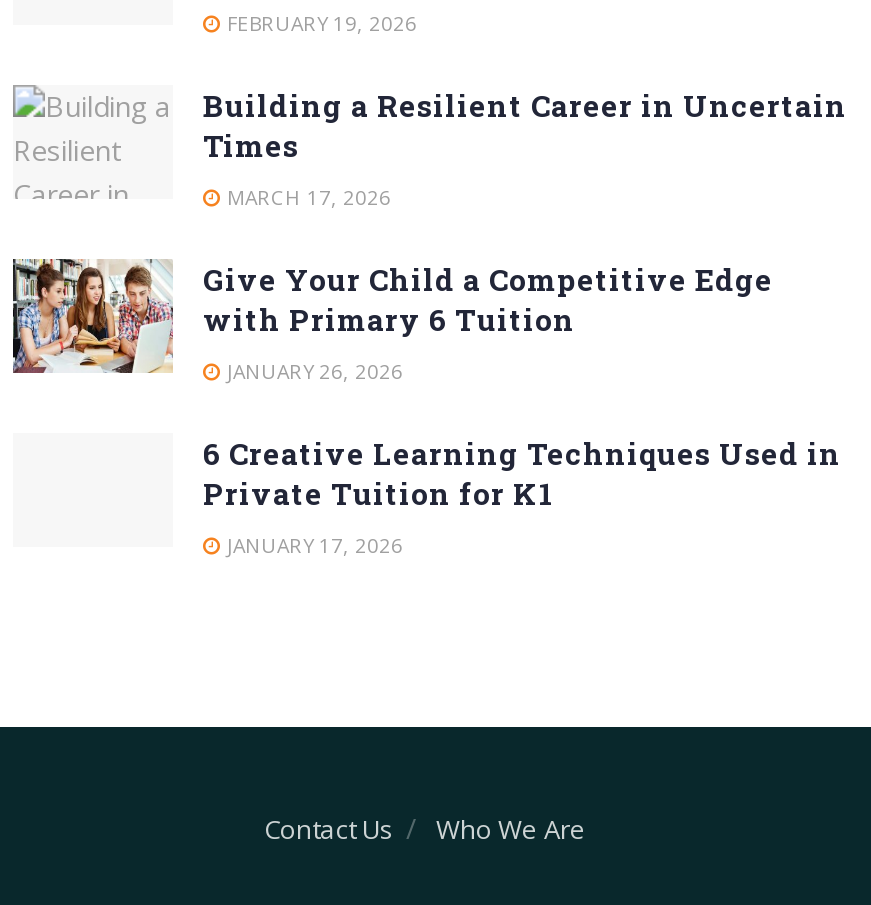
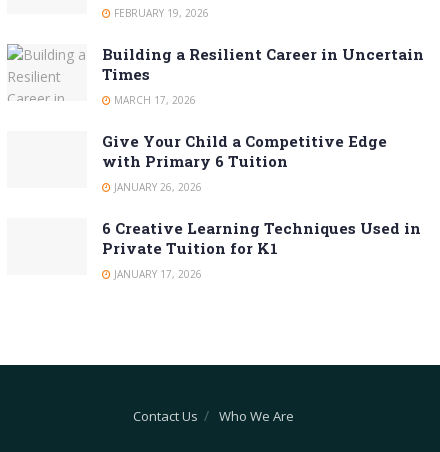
[11,257,175,375] [image] -> none

